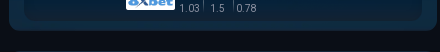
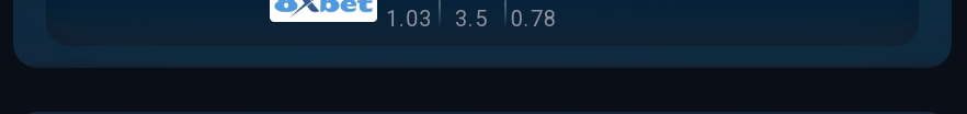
[179,2,257,13] 1.03 1.5 0.78 -> [386,5,557,30] 1.03 3.5 0.78

